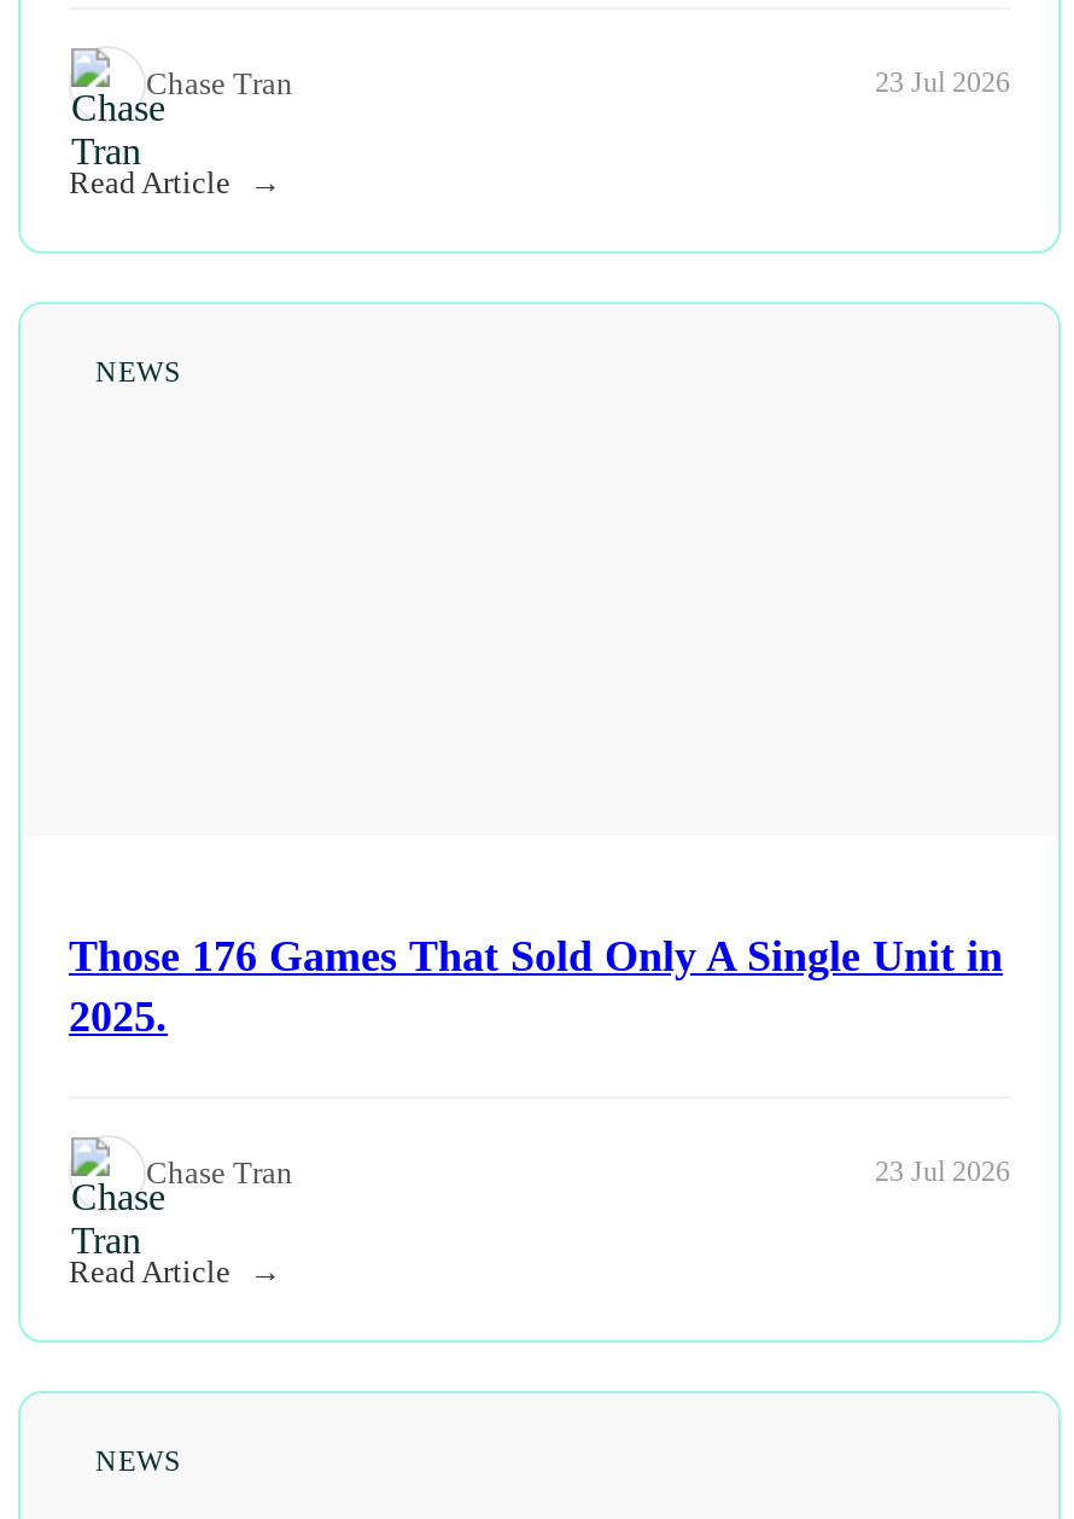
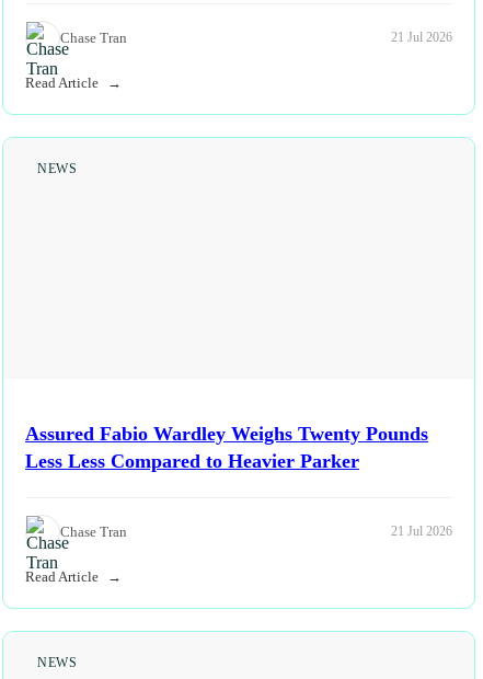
[875,65,1010,99] 23 Jul 2026 -> [391,30,452,45] 21 Jul 2026
[69,931,1003,1040] Those 176 Games That Sold Only A Single Unit in | 2025. -> [25,422,428,472] Assured Fabio Wardley Weighs Twenty Pounds | Less Less Compared to Heavier Parker
[875,1155,1010,1188] 23 Jul 2026 -> [391,524,452,539] 21 Jul 2026

